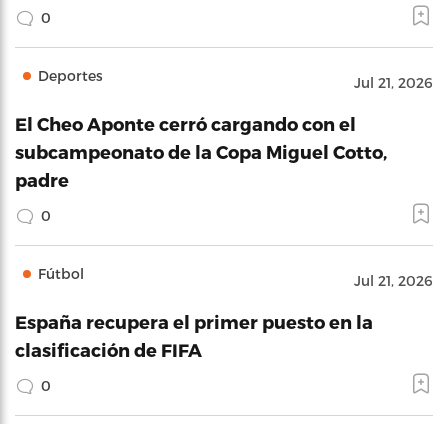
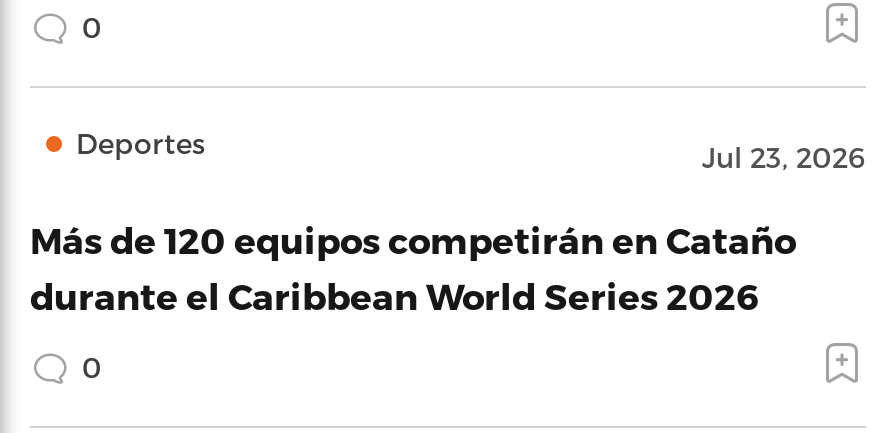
[15,74,433,360] Jul 21, 2026 | El Cheo Aponte cerró cargando con el | subcampeonato de la Copa Miguel Cotto, | padre | 0 | Fútbol | Jul 21, 2026 | España recupera el primer puesto en la | clasificación de FIFA -> [30,140,866,316] Jul 23, 2026 | Más de 120 equipos competirán en Cataño | durante el Caribbean World Series 2026

